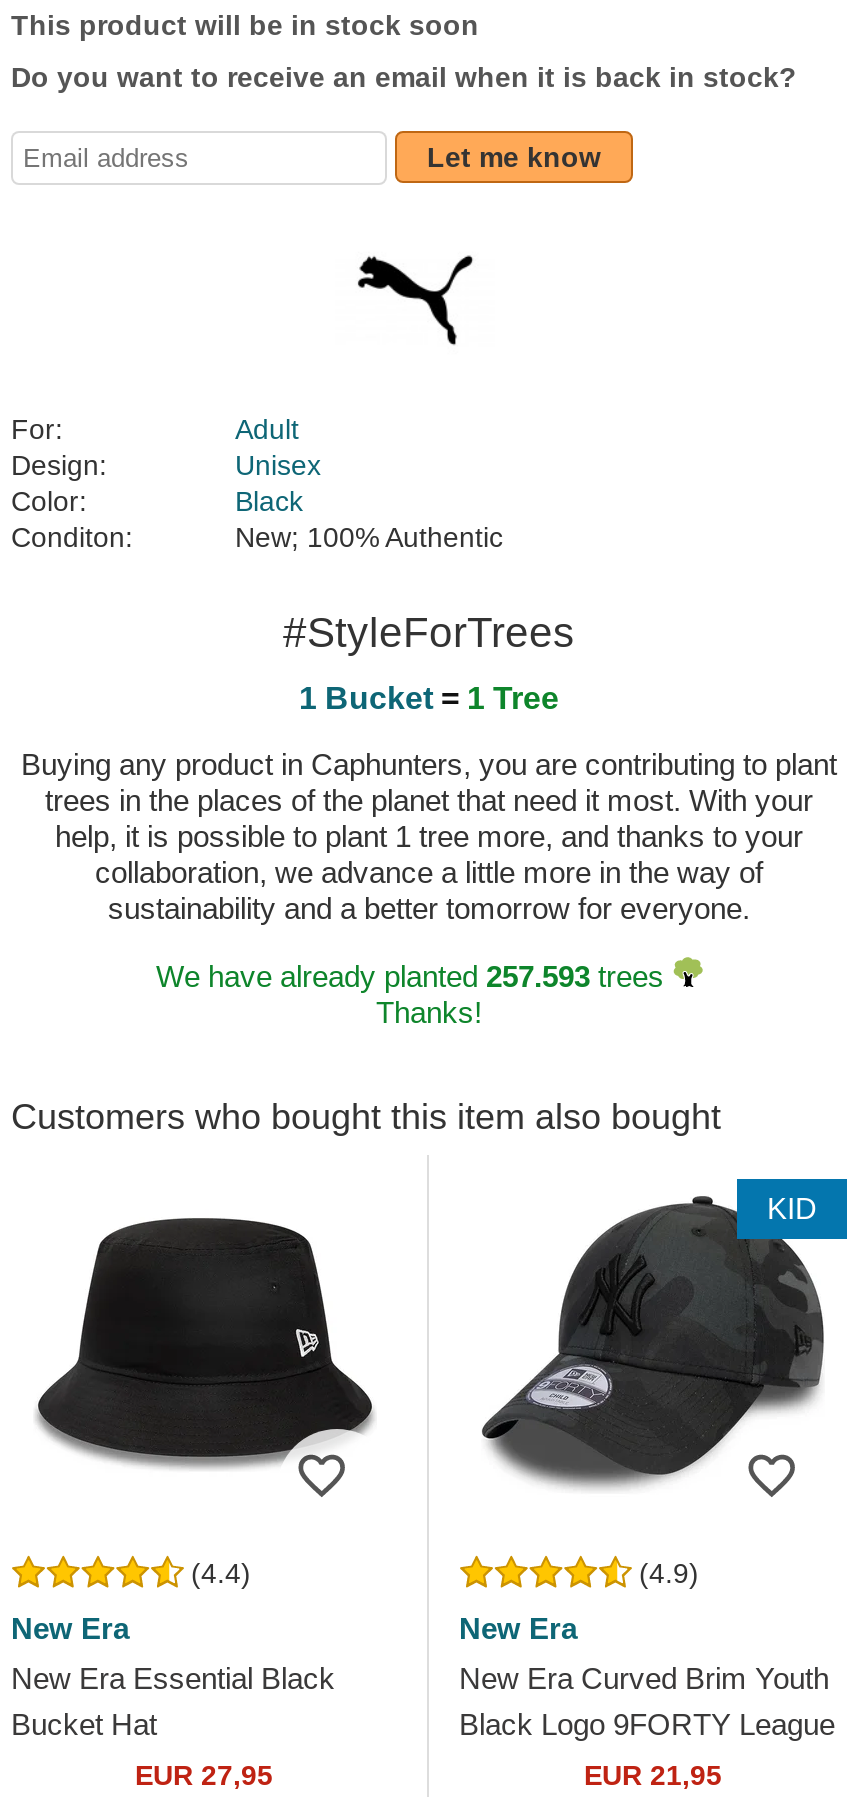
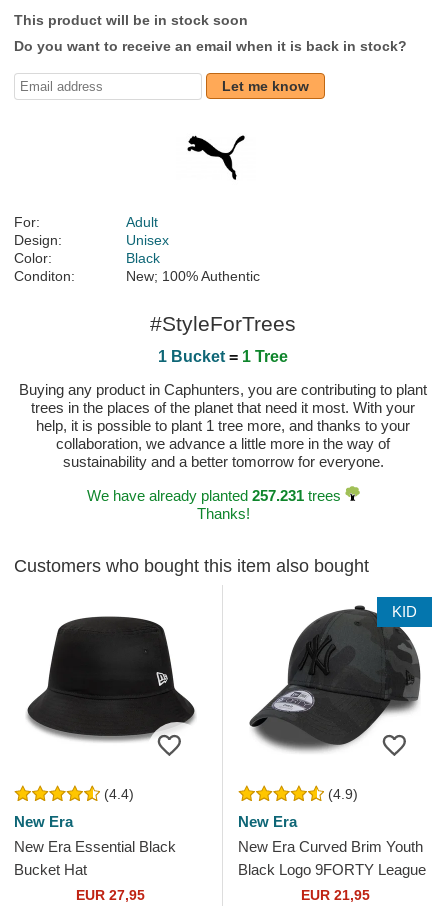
[156,960,672,994] We have already planted 257.593 trees -> [86,487,344,504] We have already planted 257.231 trees

